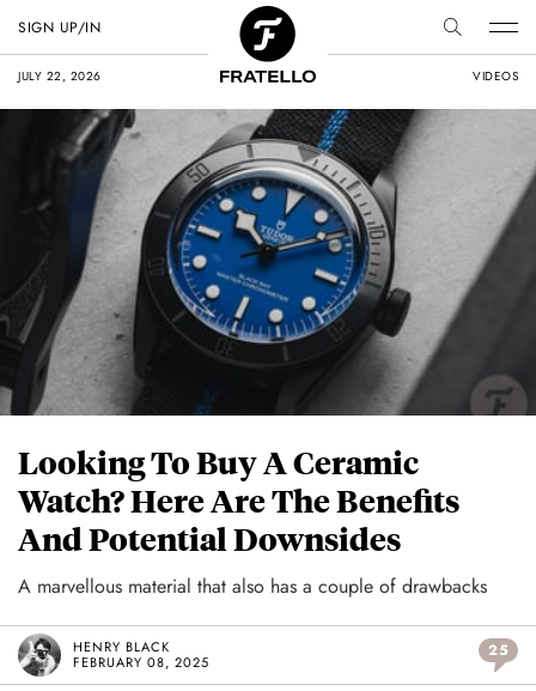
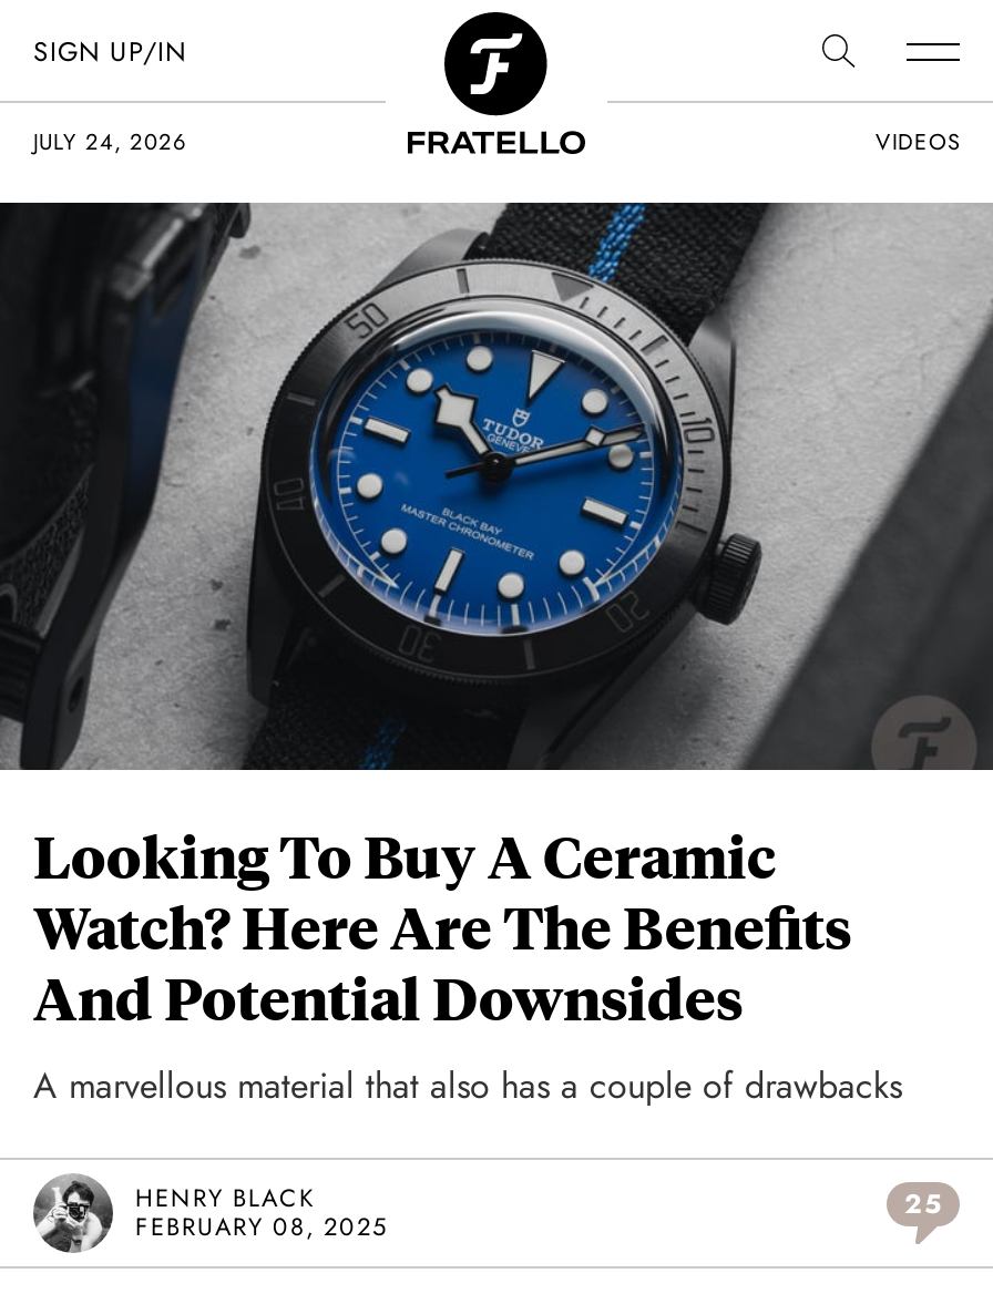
[18,67,101,85] JULY 22, 2026 -> [33,125,187,158] JULY 24, 2026

